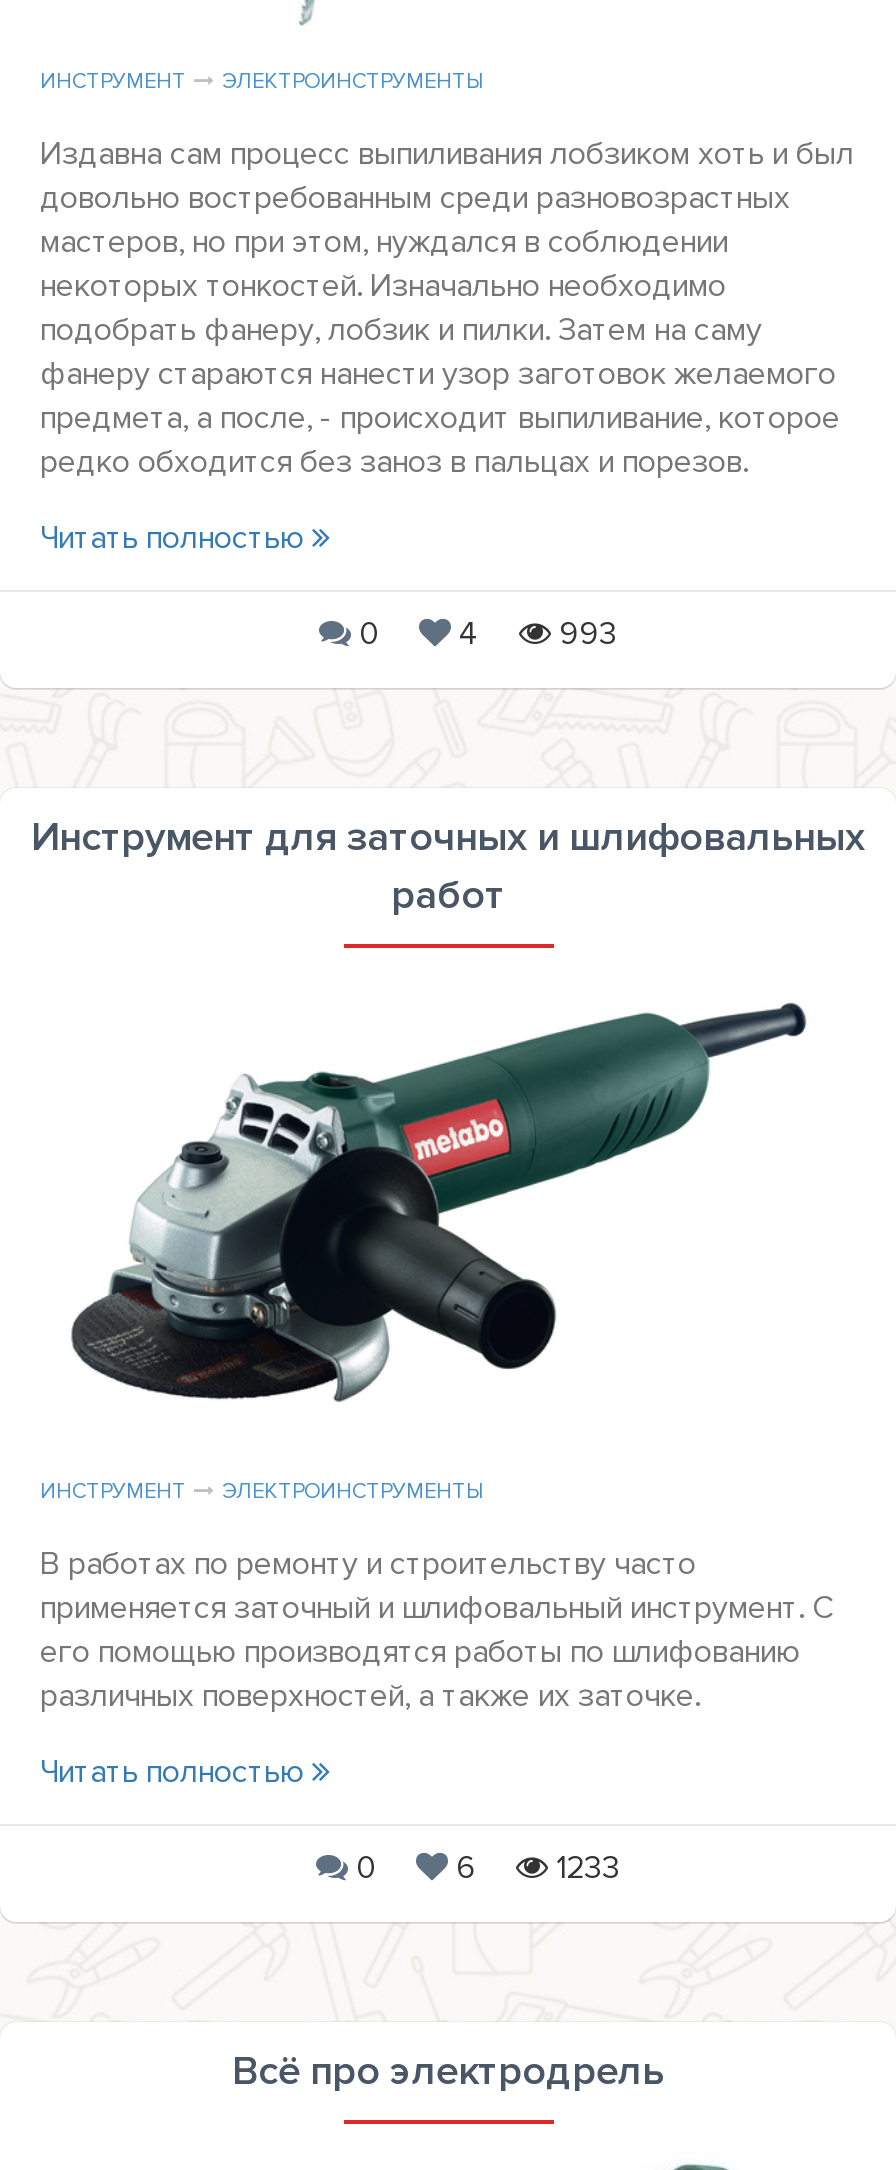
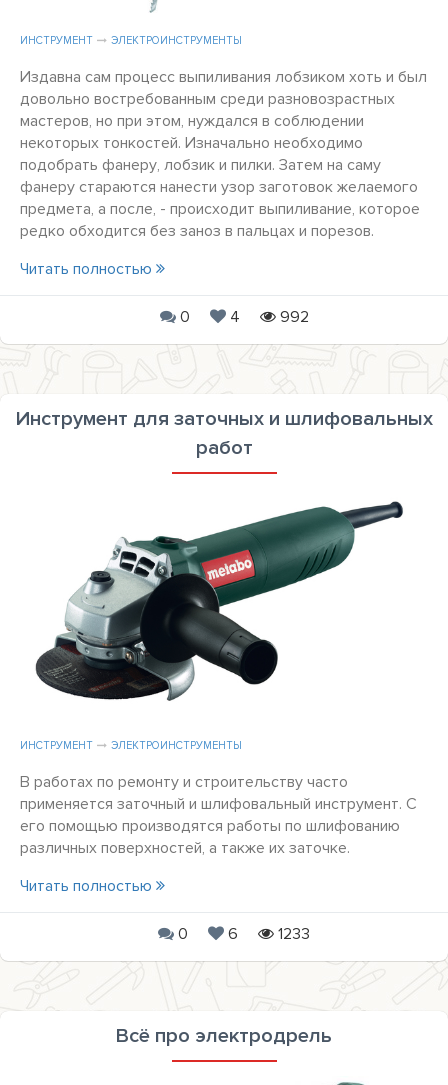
[351,614,617,654] 0 4 993 -> [175,307,308,327] 0 4 992

